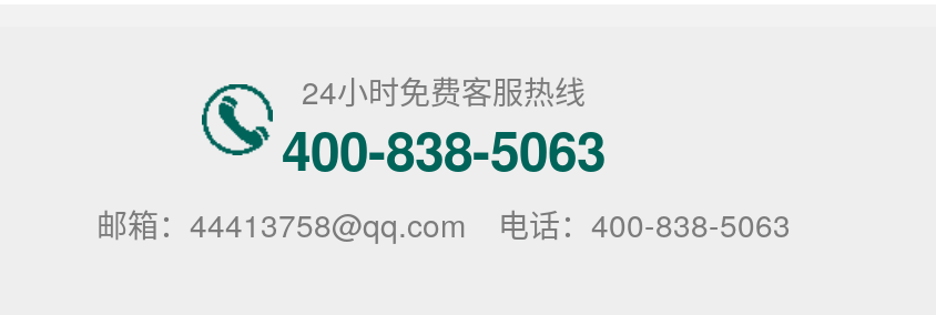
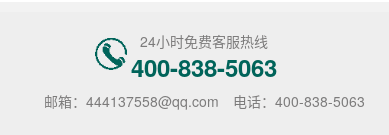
[96,202,791,246] 邮箱：44413758@qq.com 电话：400-838-5063 -> [43,91,364,111] 邮箱：444137558@qq.com 电话：400-838-5063

